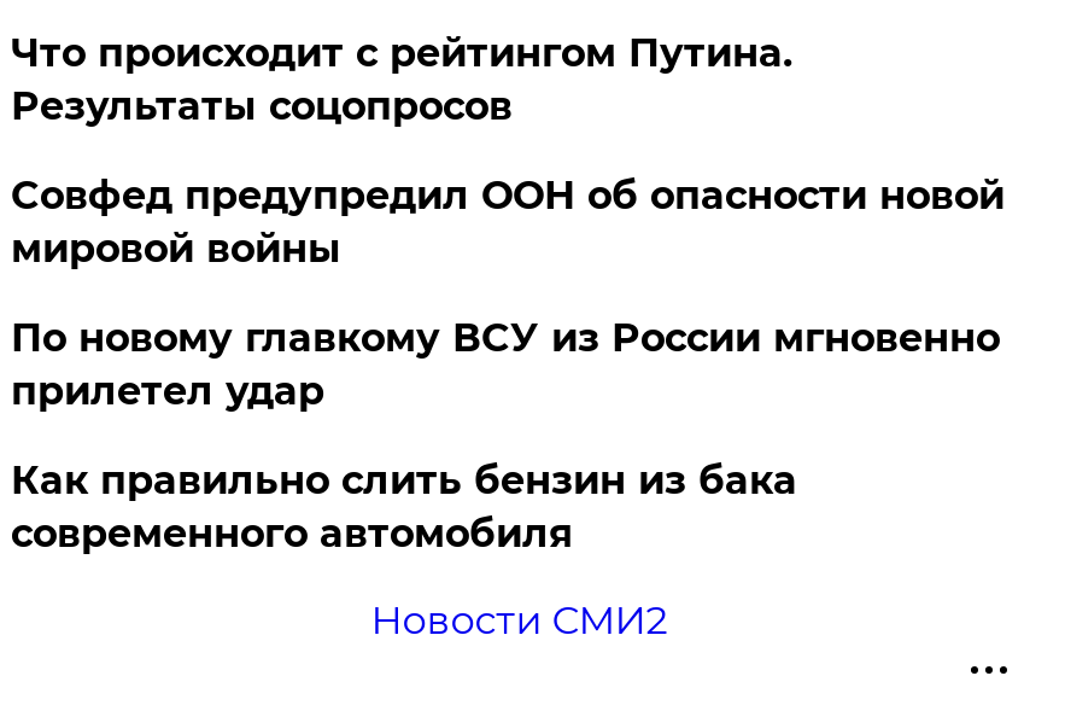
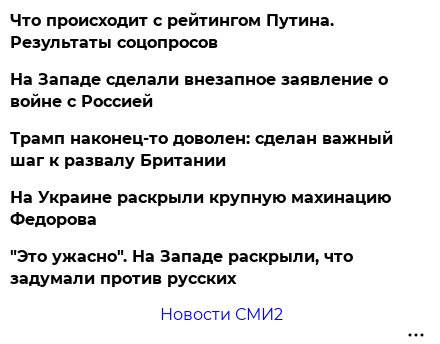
[11,173,1004,557] Совфед предупредил ООН об опасности новой | мировой войны | По новому главкому ВСУ из России мгновенно | прилетел удар | Как правильно слить бензин из бака | современного автомобиля -> [10,70,393,288] На Западе сделали внезапное заявление о | войне с Россией | Трамп наконец-то доволен: сделан важный | шаг к развалу Британии | На Украине раскрыли крупную махинацию | Федорова | "Это ужасно". На Западе раскрыли, что | задумали против русских

